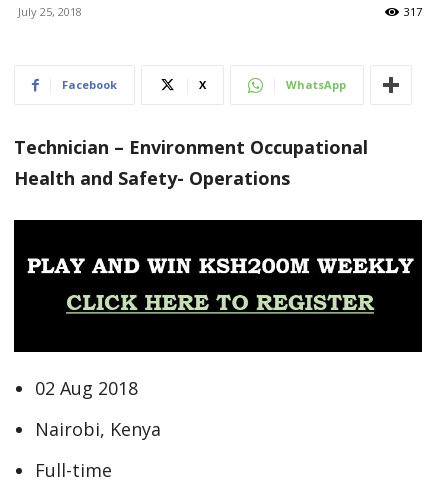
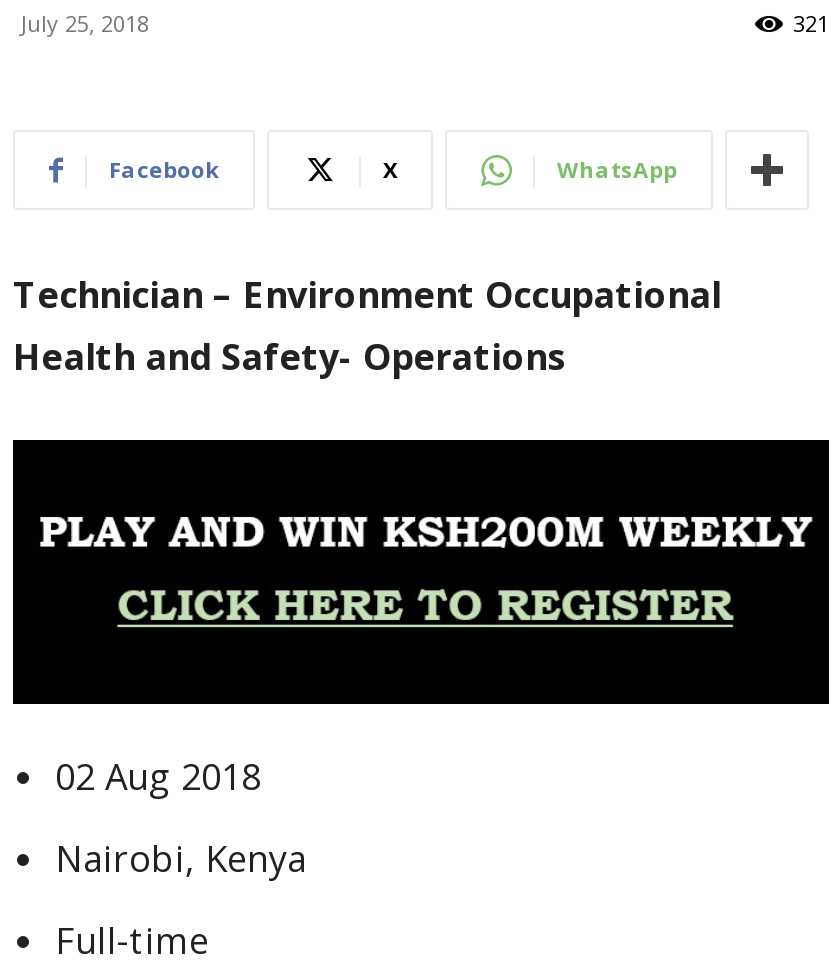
[404,4,422,19] 317 -> [793,8,829,38] 321

